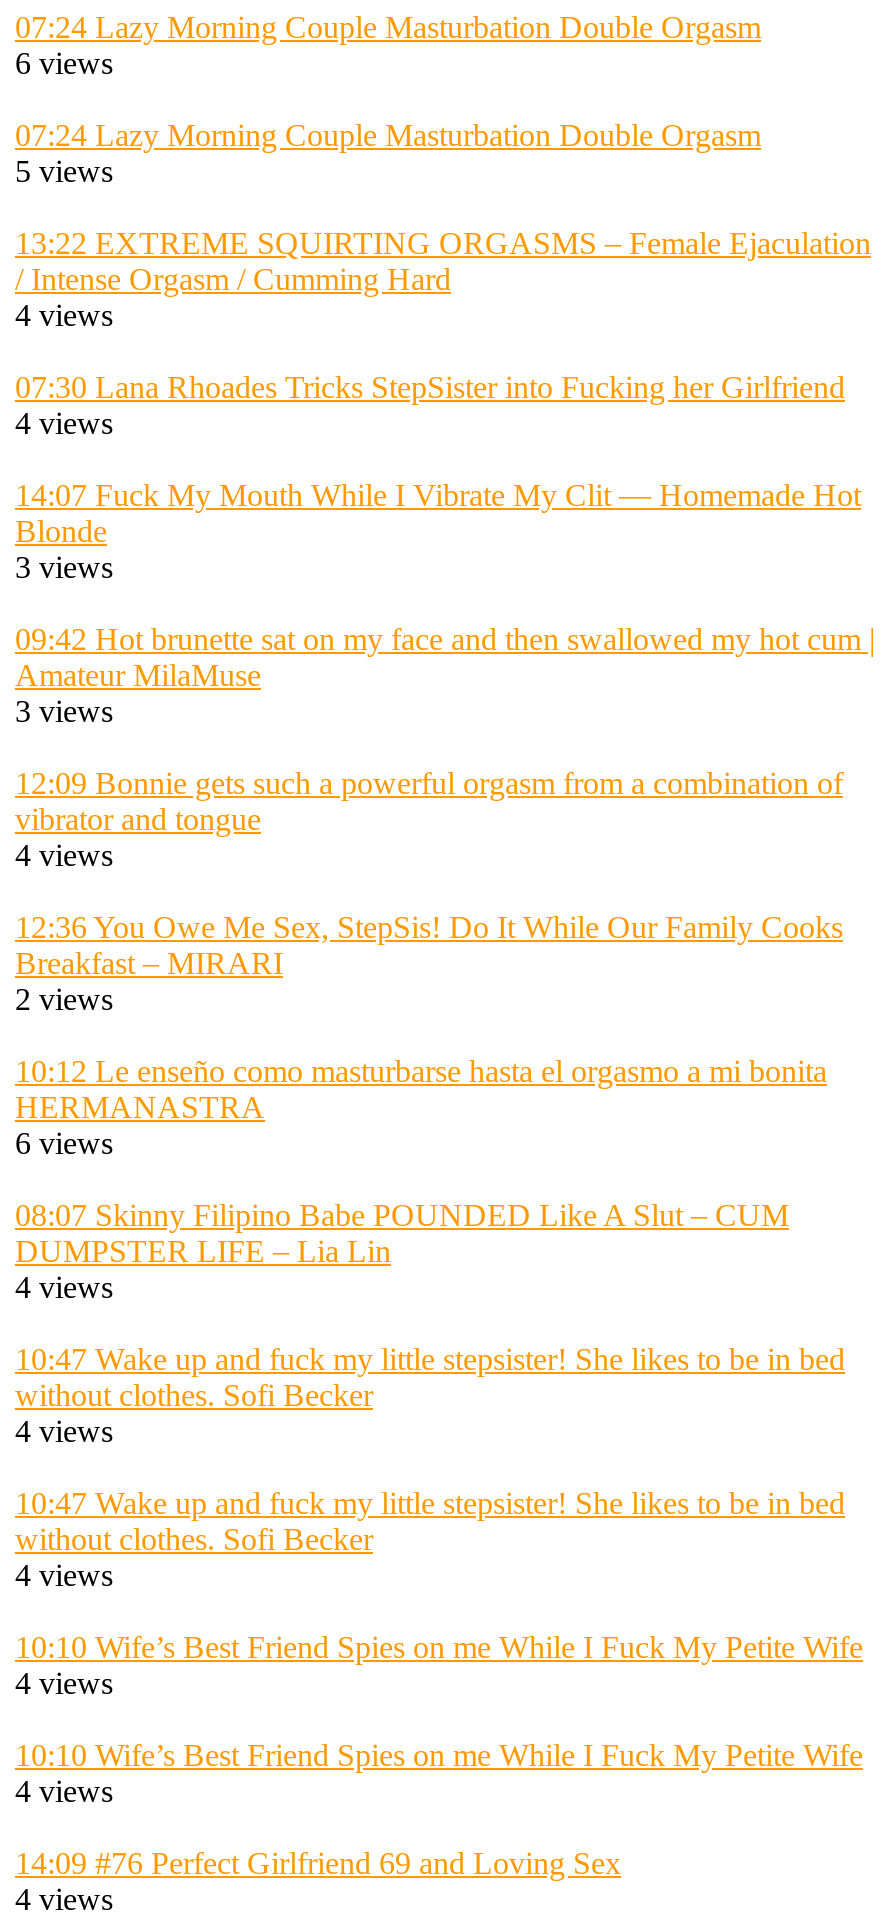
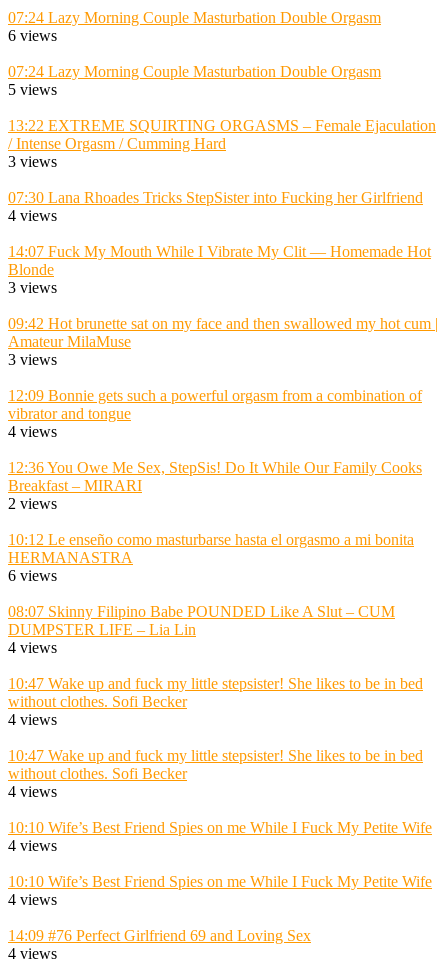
[15,298,113,332] 4 views -> [8,153,57,170] 3 views

